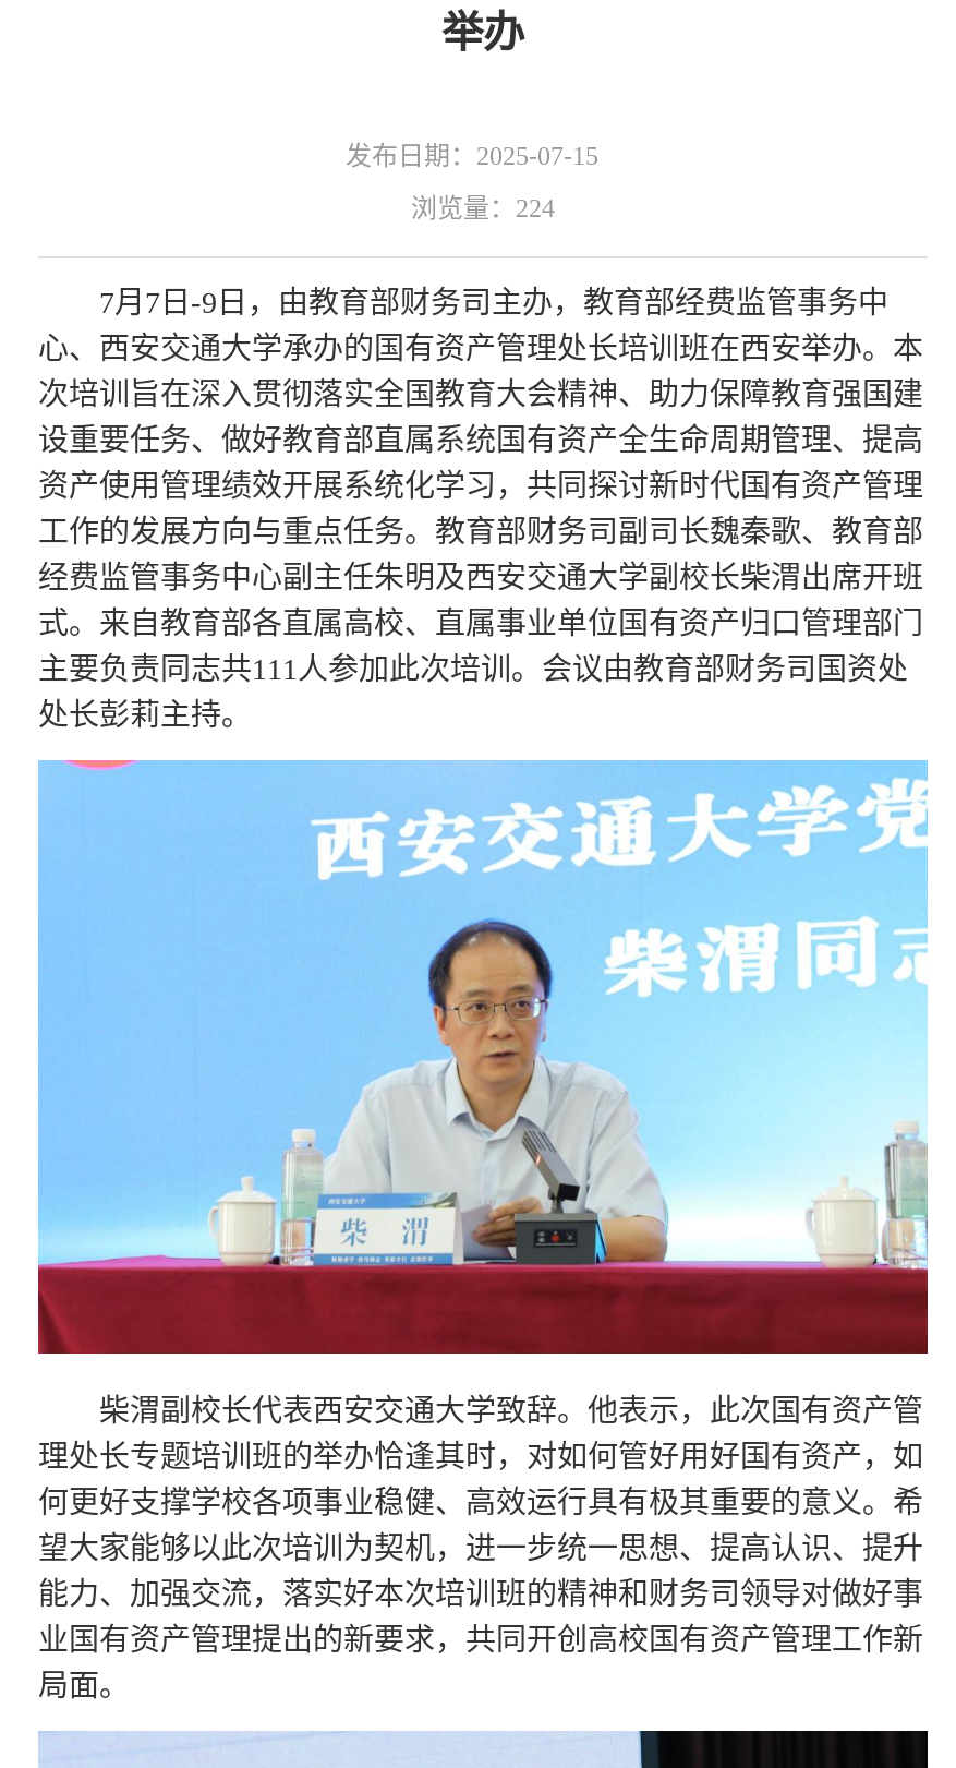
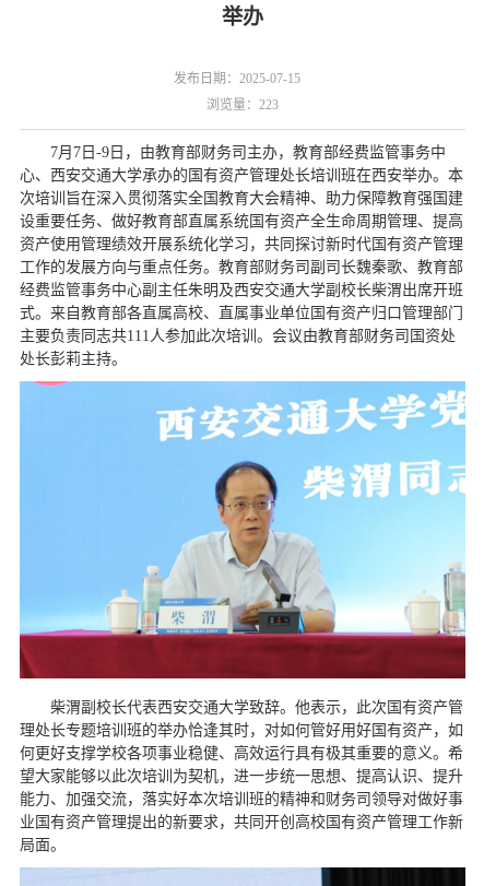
[411,193,555,224] 浏览量：224 -> [206,97,279,113] 浏览量：223

